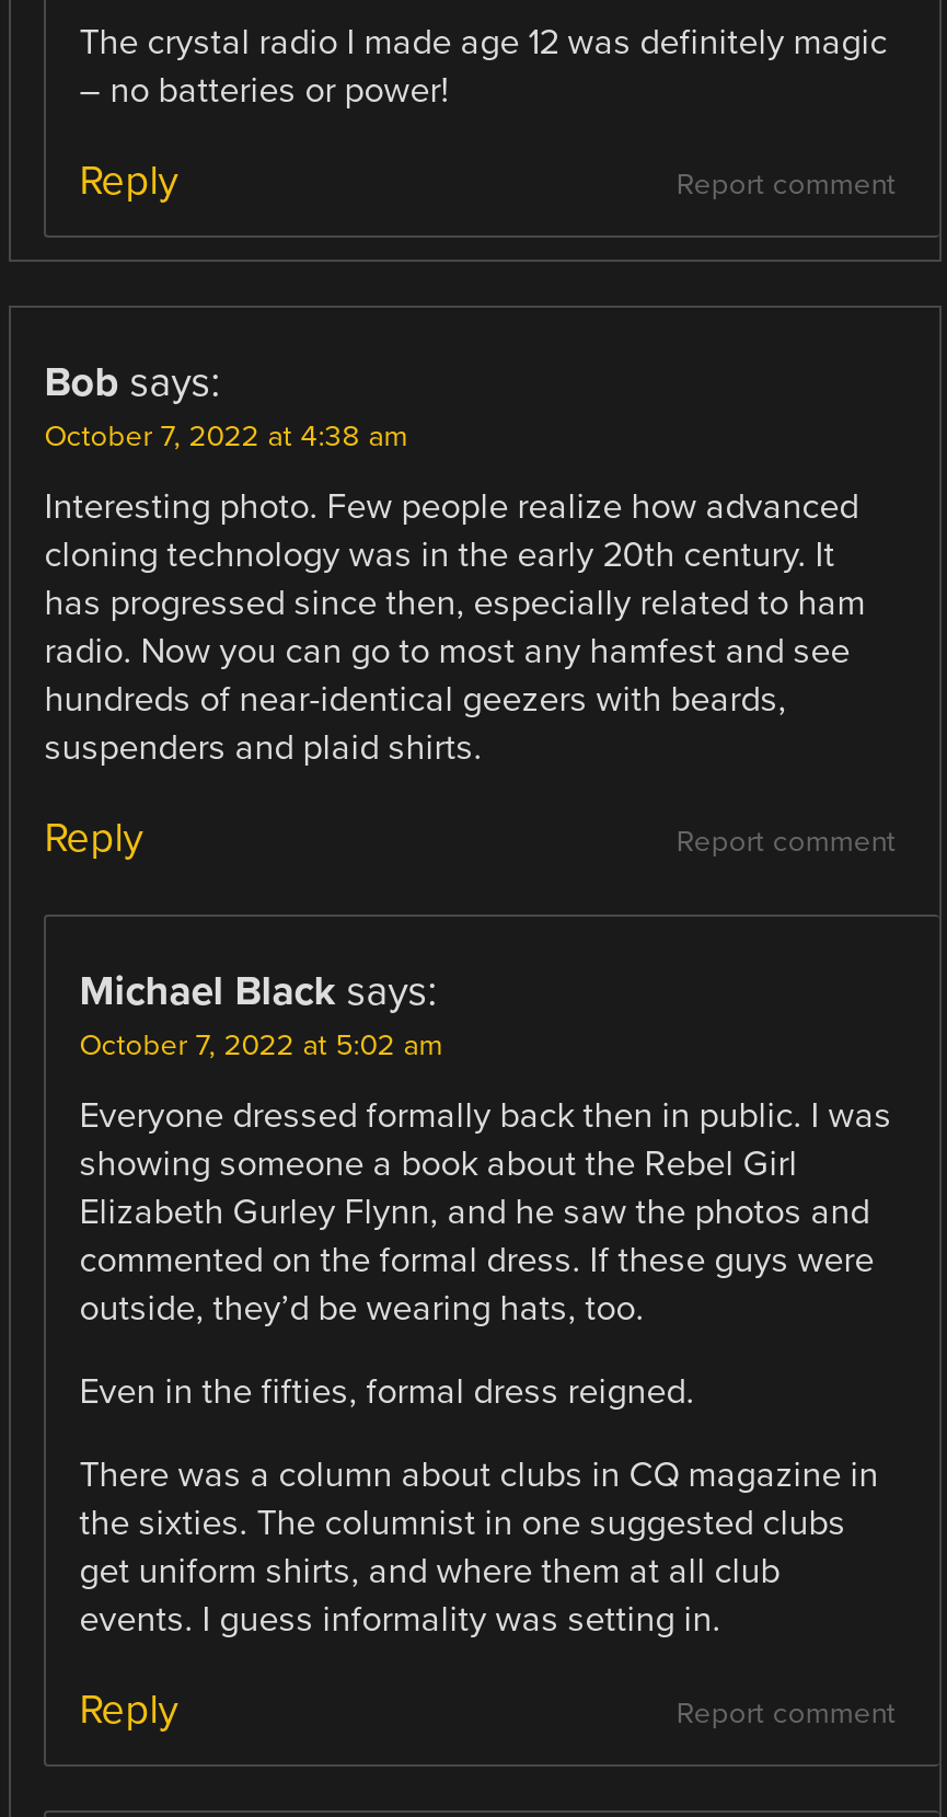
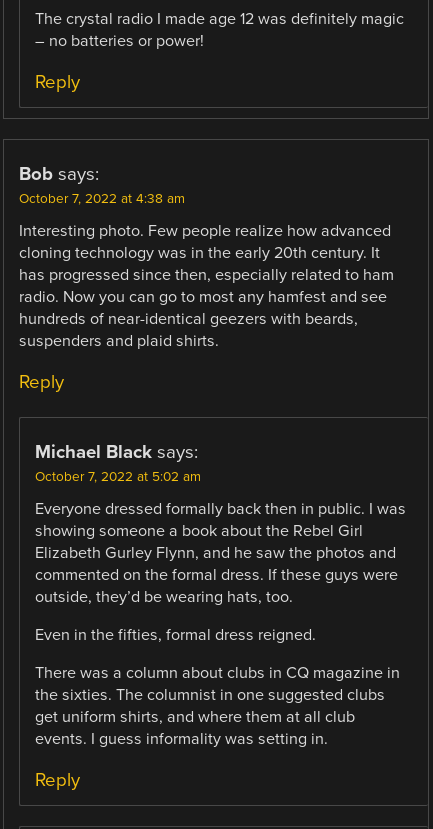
[676,167,895,202] Report comment -> none
[676,824,895,859] Report comment -> none
[676,1697,895,1732] Report comment -> none

